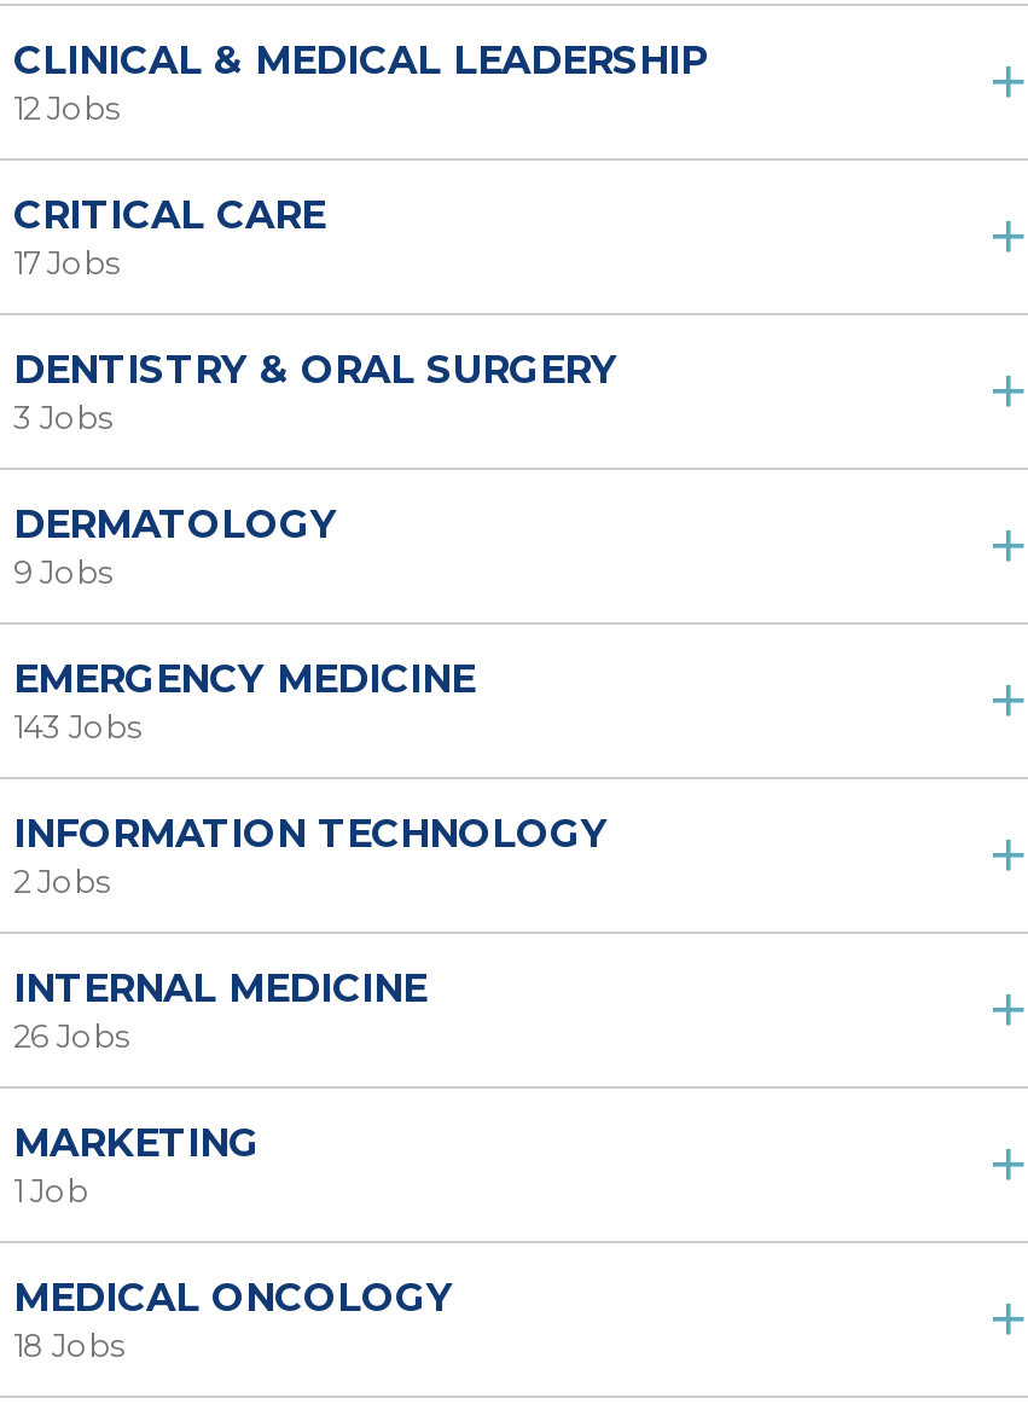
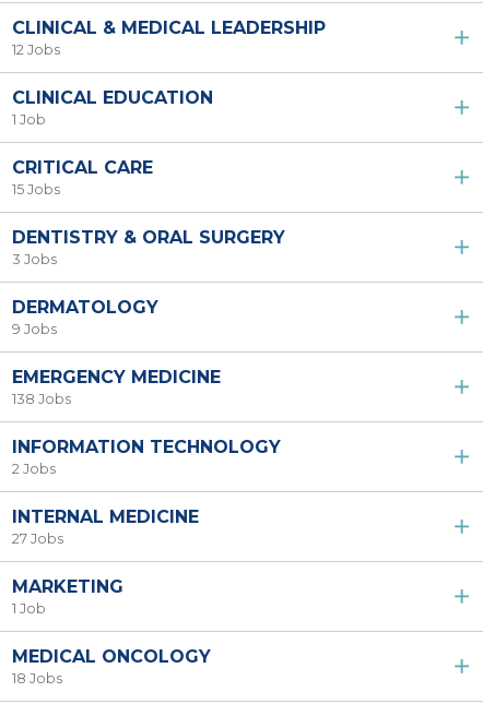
none -> [12,87,213,128] CLINICAL EDUCATION | 1 Job
[13,245,120,282] 17 Jobs -> [12,181,60,198] 15 Jobs
[13,709,141,745] 143 Jobs -> [12,391,71,407] 138 Jobs
[13,1019,129,1055] 26 Jobs -> [12,530,63,547] 27 Jobs

